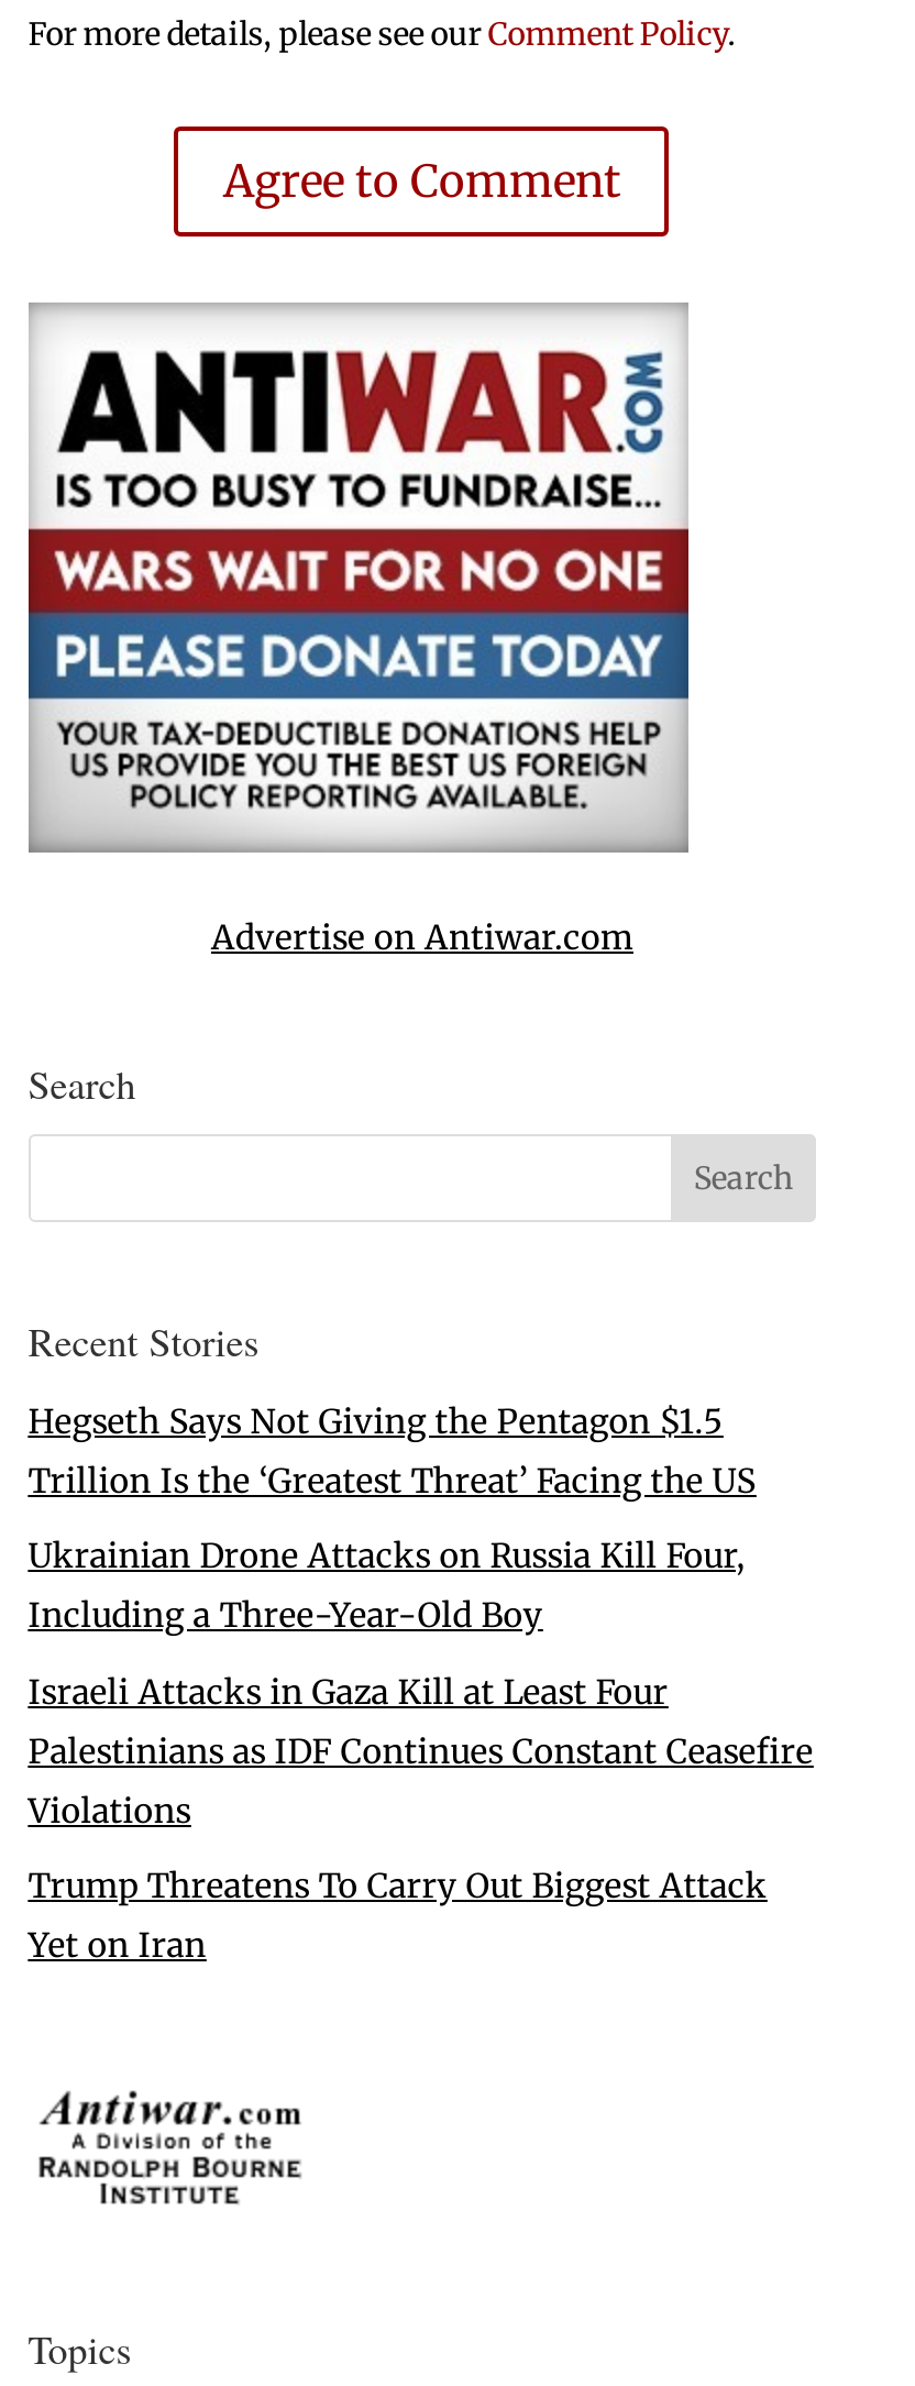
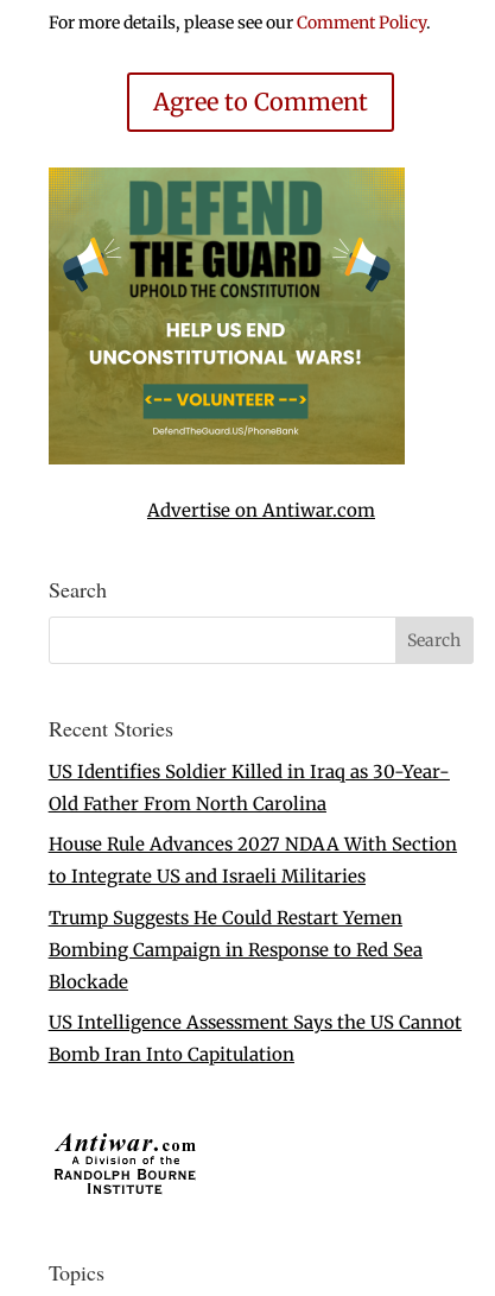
[26,303,691,853] [image] -> [47,166,406,466] [image]
[28,1399,756,1501] Hegseth Says Not Giving the Pentagon $1.5 | Trillion Is the ‘Greatest Threat’ Facing the US -> [48,760,450,814] US Identifies Soldier Killed in Iraq as 30-Year- | Old Father From North Carolina
[28,1535,745,1636] Ukrainian Drone Attacks on Russia Kill Four, | Including a Three-Year-Old Boy -> [48,833,457,887] House Rule Advances 2027 NDAA With Section | to Integrate US and Israeli Militaries
[28,1670,813,1831] Israeli Attacks in Gaza Kill at Least Four | Palestinians as IDF Continues Constant Ceasefire | Violations -> [48,906,422,993] Trump Suggests He Could Restart Yemen | Bombing Campaign in Response to Red Sea | Blockade
[28,1865,767,1966] Trump Threatens To Carry Out Biggest Attack | Yet on Iran -> [48,1011,462,1066] US Intelligence Assessment Says the US Cannot | Bomb Iran Into Capitulation

